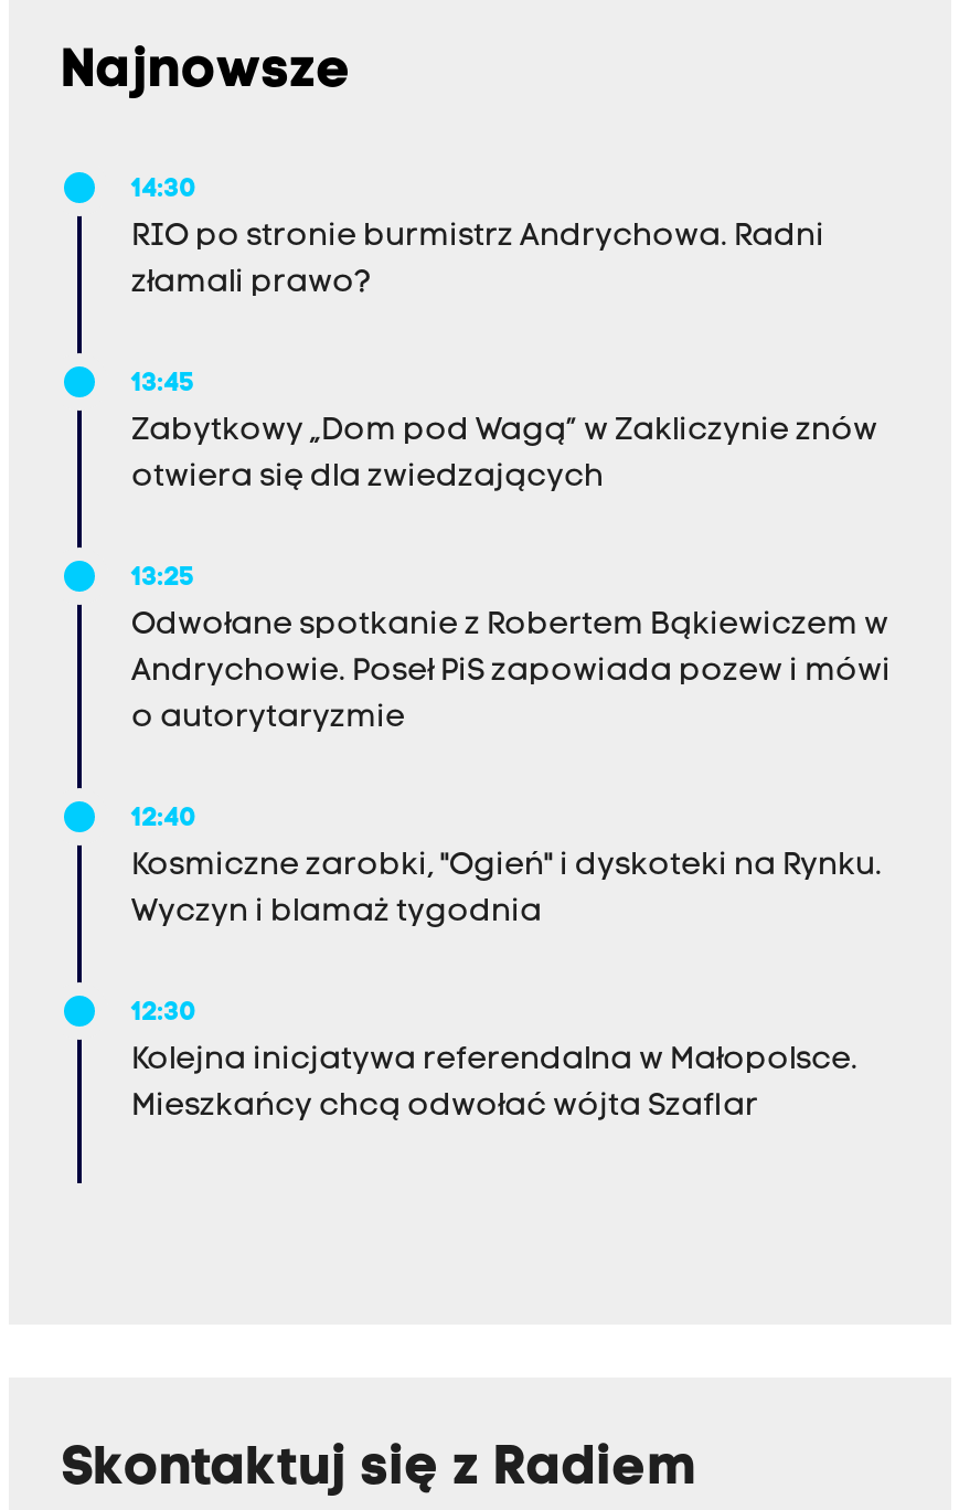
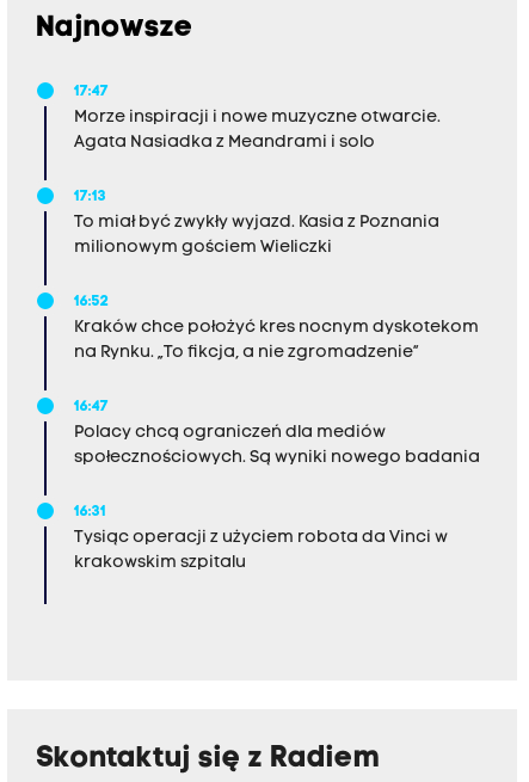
[131,176,198,203] 14:30 -> [73,85,108,99] 17:47
[131,220,824,300] RIO po stronie burmistrz Andrychowa. Radni | złamali prawo? -> [73,108,440,151] Morze inspiracji i nowe muzyczne otwarcie. | Agata Nasiadka z Meandrami i solo
[131,370,195,397] 13:45 -> [73,190,106,204] 17:13
[131,415,877,494] Zabytkowy „Dom pod Wagą” w Zakliczynie znów | otwiera się dla zwiedzających -> [73,213,439,256] To miał być zwykły wyjazd. Kasia z Poznania | milionowym gościem Wieliczki
[131,565,195,591] 13:25 -> [73,295,108,309] 16:52
[131,609,891,735] Odwołane spotkanie z Robertem Bąkiewiczem w | Andrychowie. Poseł PiS zapowiada pozew i mówi | o autorytaryzmie -> [73,319,478,362] Kraków chce położyć kres nocnym dyskotekom | na Rynku. „To fikcja, a nie zgromadzenie”
[131,805,198,832] 12:40 -> [73,400,108,414] 16:47
[131,849,882,929] Kosmiczne zarobki, "Ogień" i dyskoteki na Rynku. | Wyczyn i blamaż tygodnia -> [73,424,479,467] Polacy chcą ograniczeń dla mediów | społecznościowych. Są wyniki nowego badania
[131,1000,198,1026] 12:30 -> [73,505,106,519] 16:31
[131,1044,857,1123] Kolejna inicjatywa referendalna w Małopolsce. | Mieszkańcy chcą odwołać wójta Szaflar -> [73,529,447,572] Tysiąc operacji z użyciem robota da Vinci w | krakowskim szpitalu

